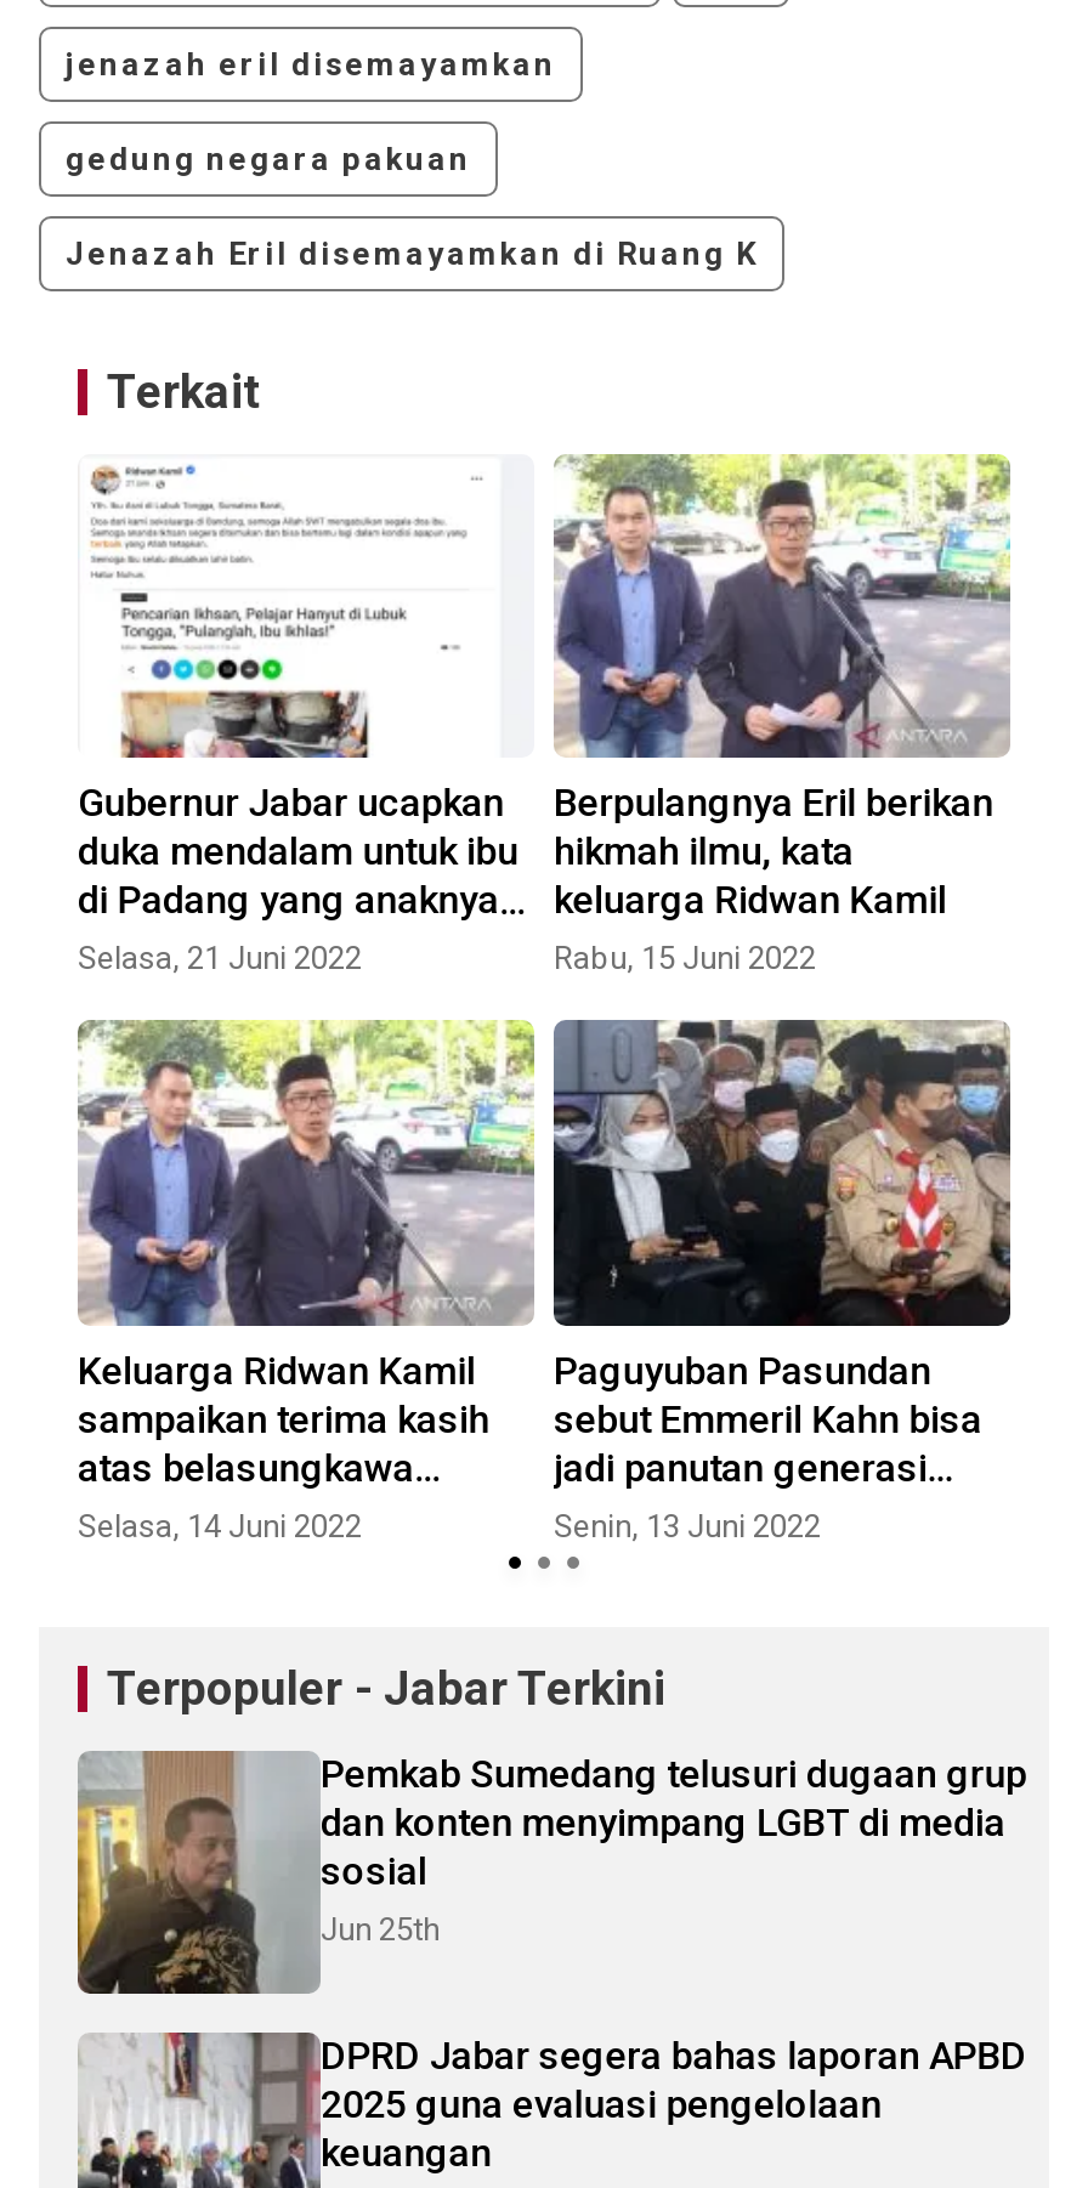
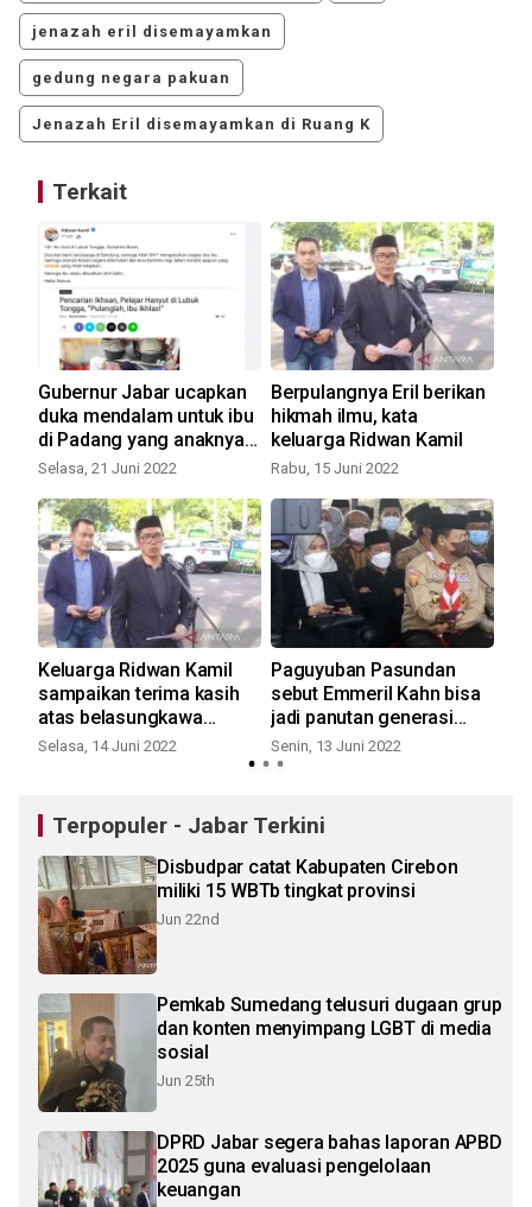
none -> [38,855,458,974] [image] | Disbudpar catat Kabupaten Cirebon | miliki 15 WBTb tingkat provinsi | Jun 22nd

